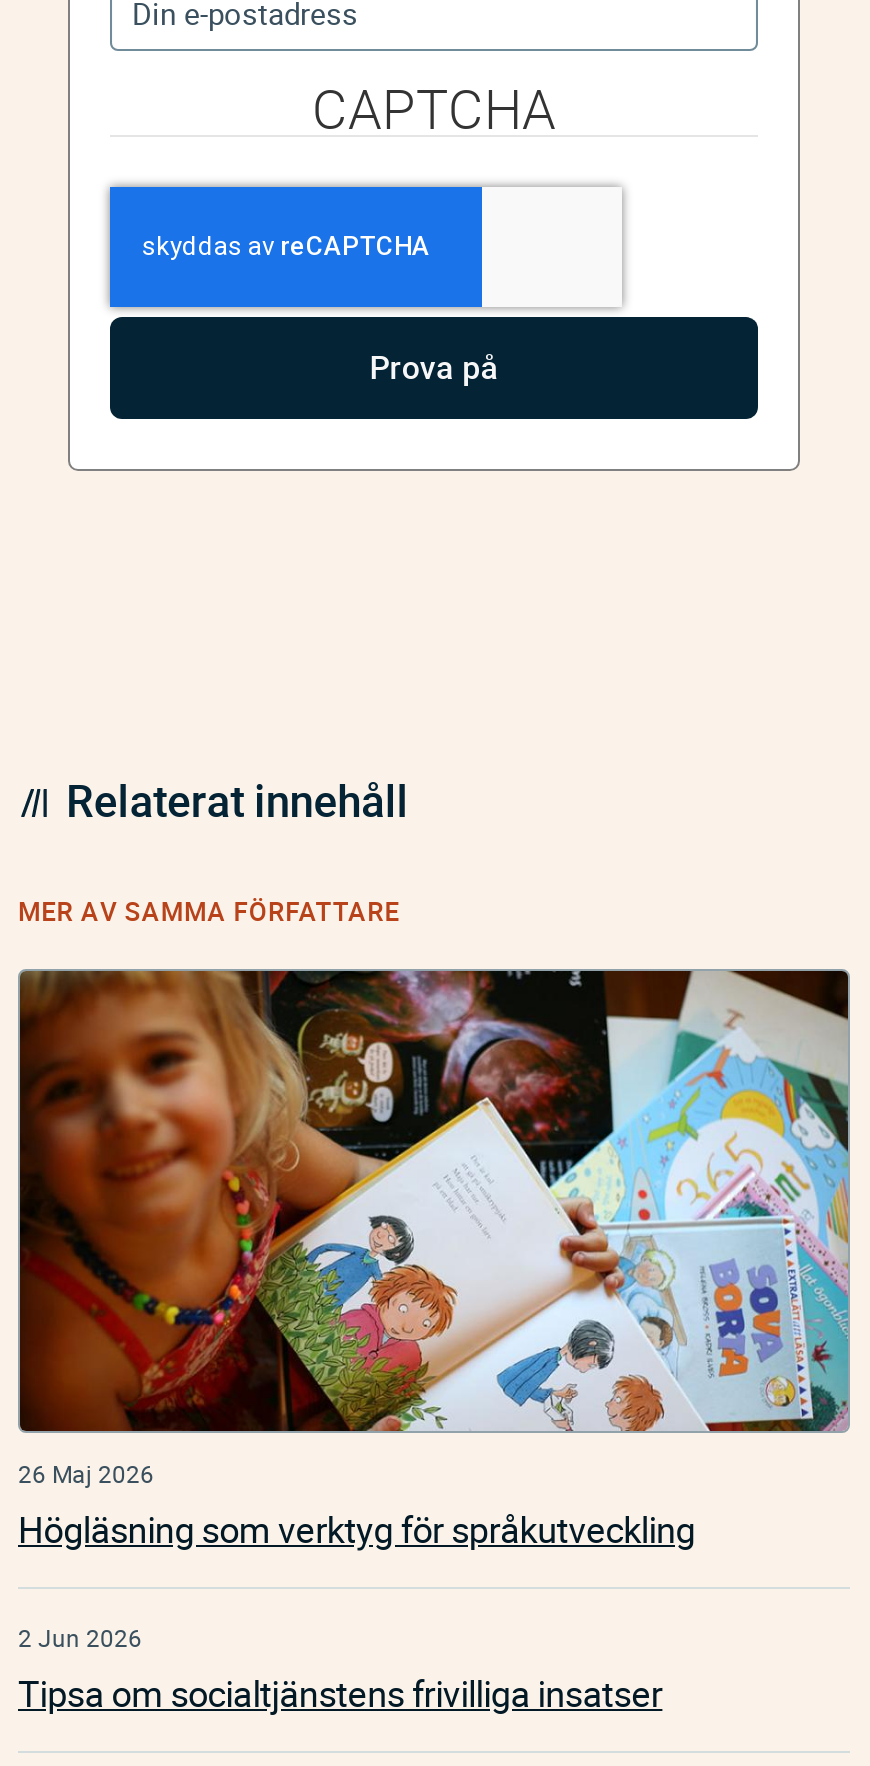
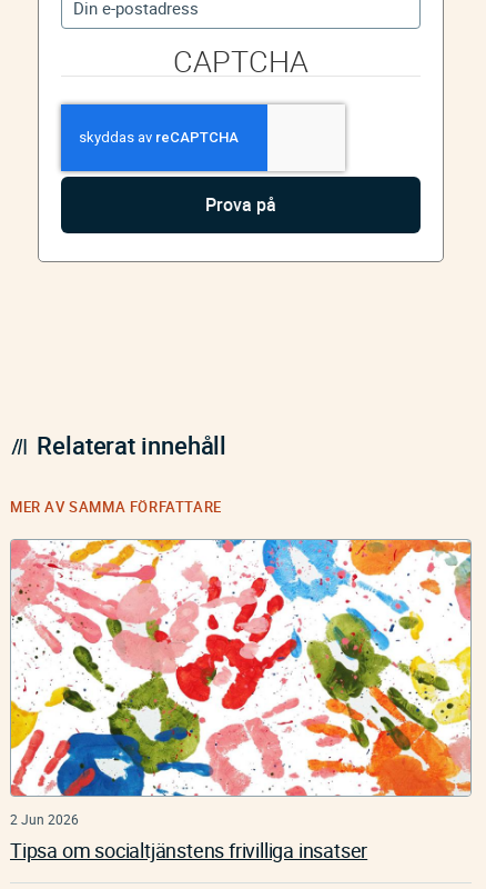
[18,969,850,1433] [image] -> [10,539,472,797] [image]
[18,1458,695,1554] 26 Maj 2026 | Högläsning som verktyg för språkutveckling -> none

